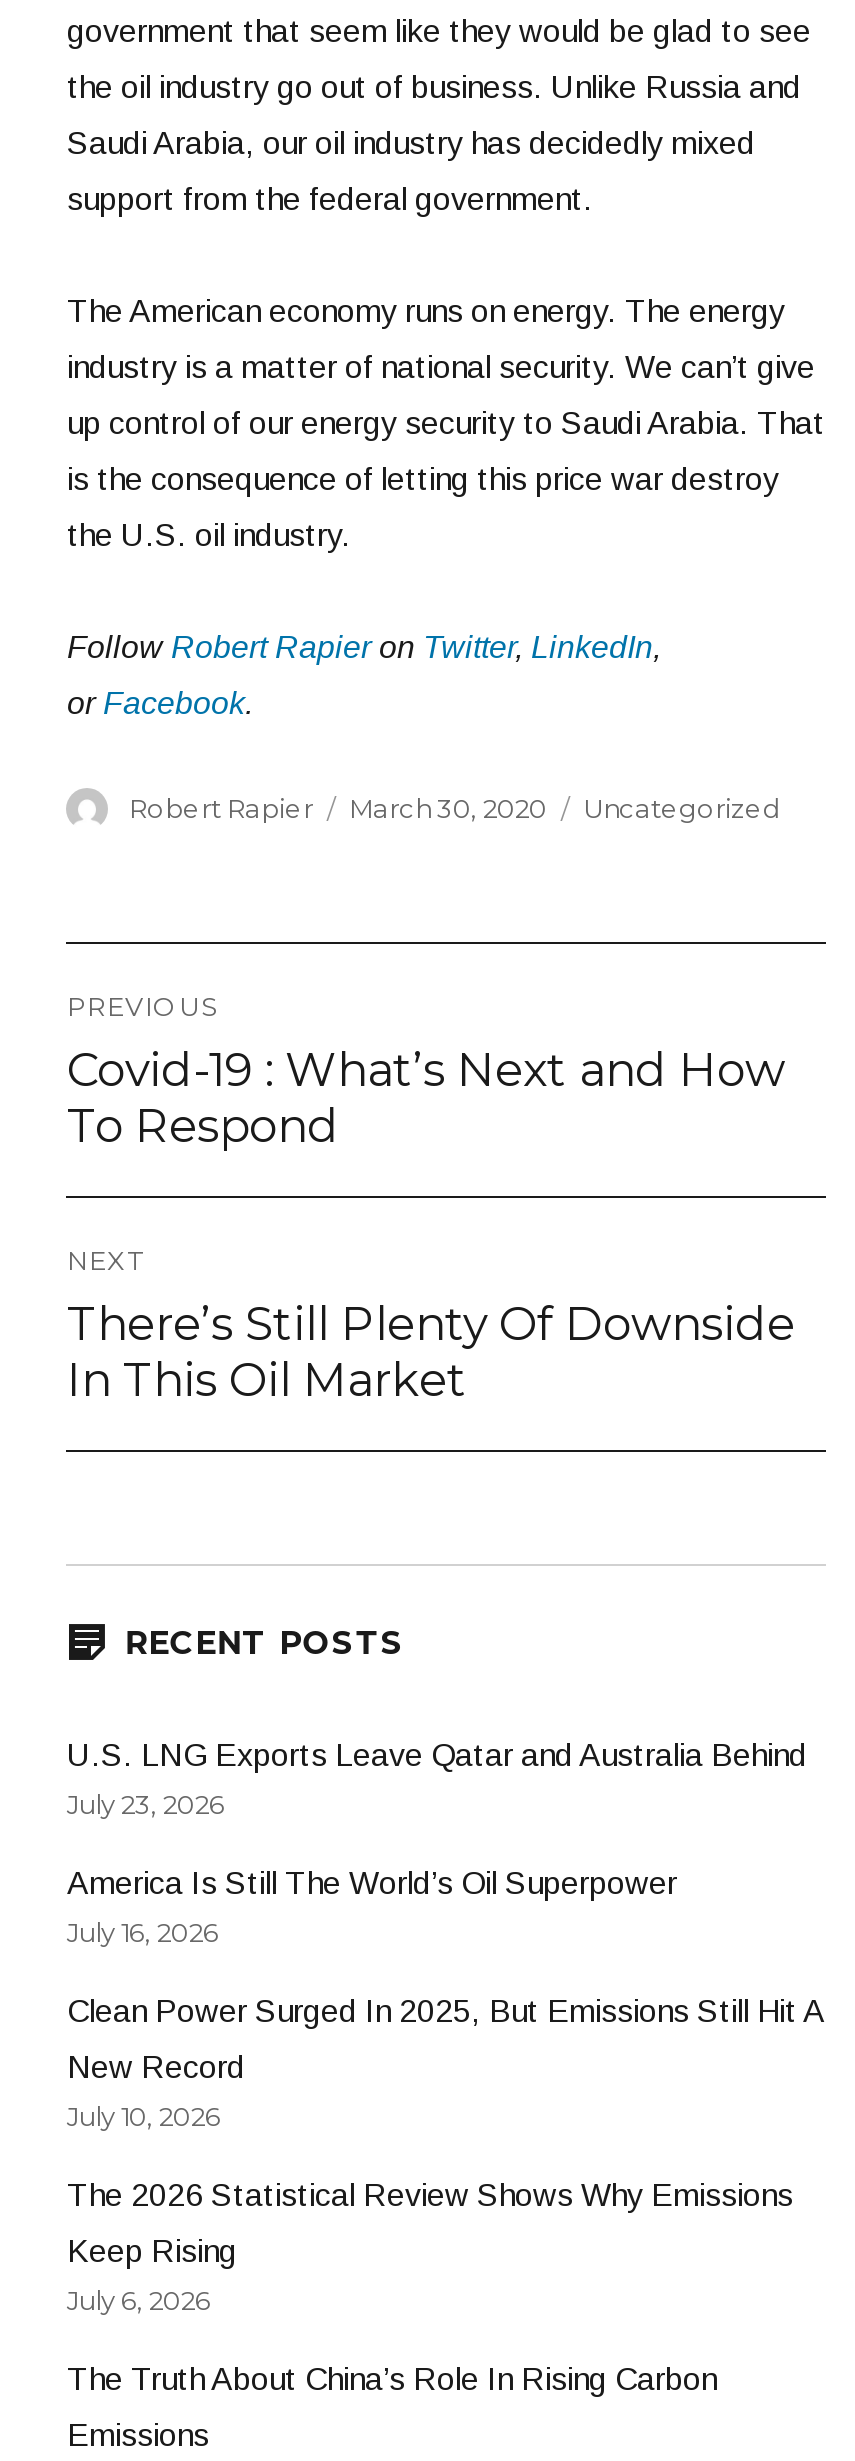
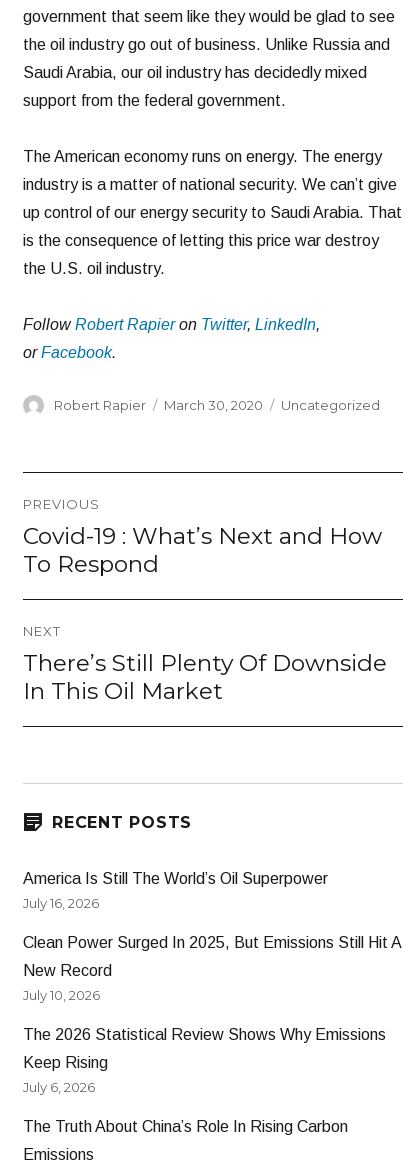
[67,1738,807,1820] U.S. LNG Exports Leave Qatar and Australia Behind | July 23, 2026 -> none

